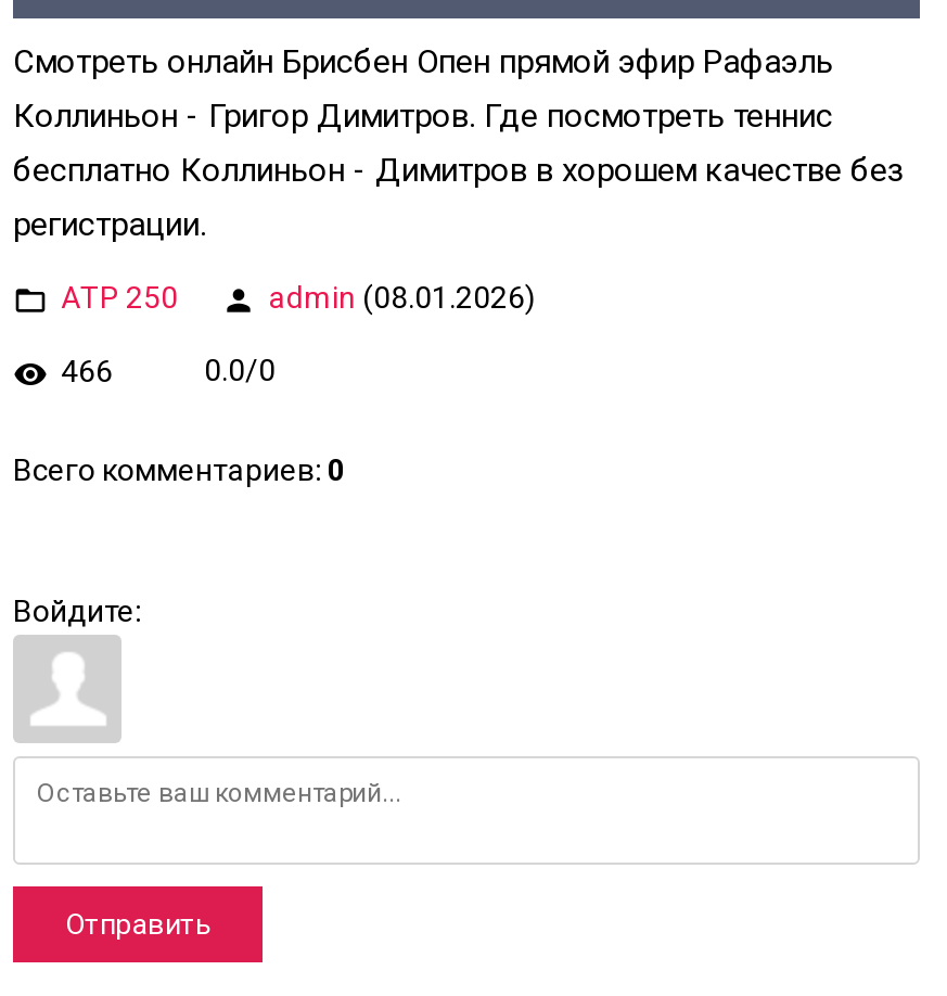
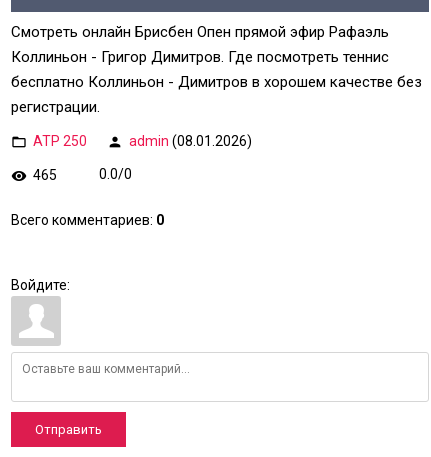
[61,353,113,388] 466 -> [33,166,57,182] 465

